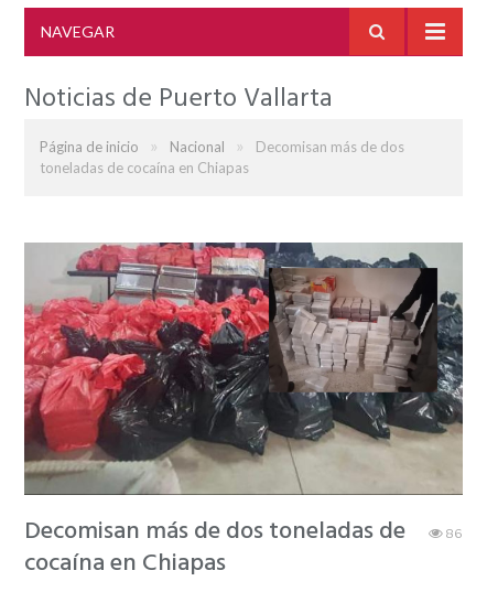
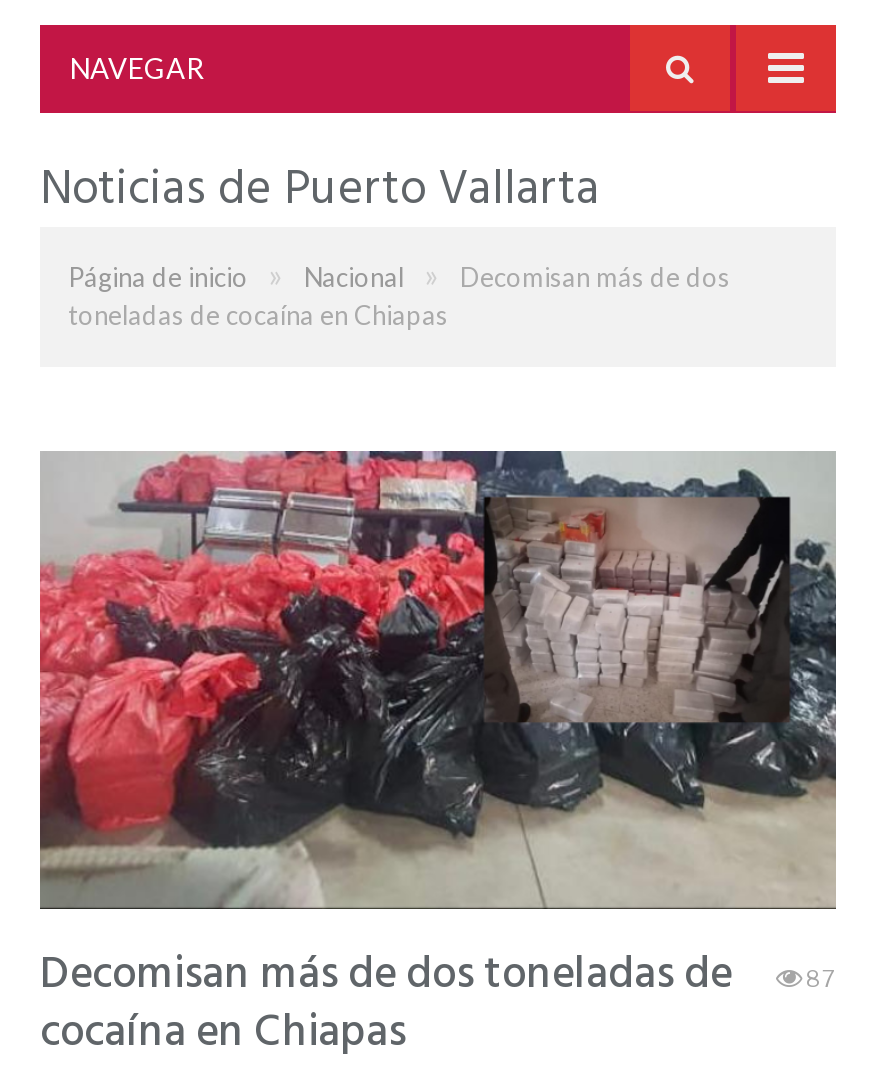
[443,525,463,541] 86 -> [802,964,836,992] 87

